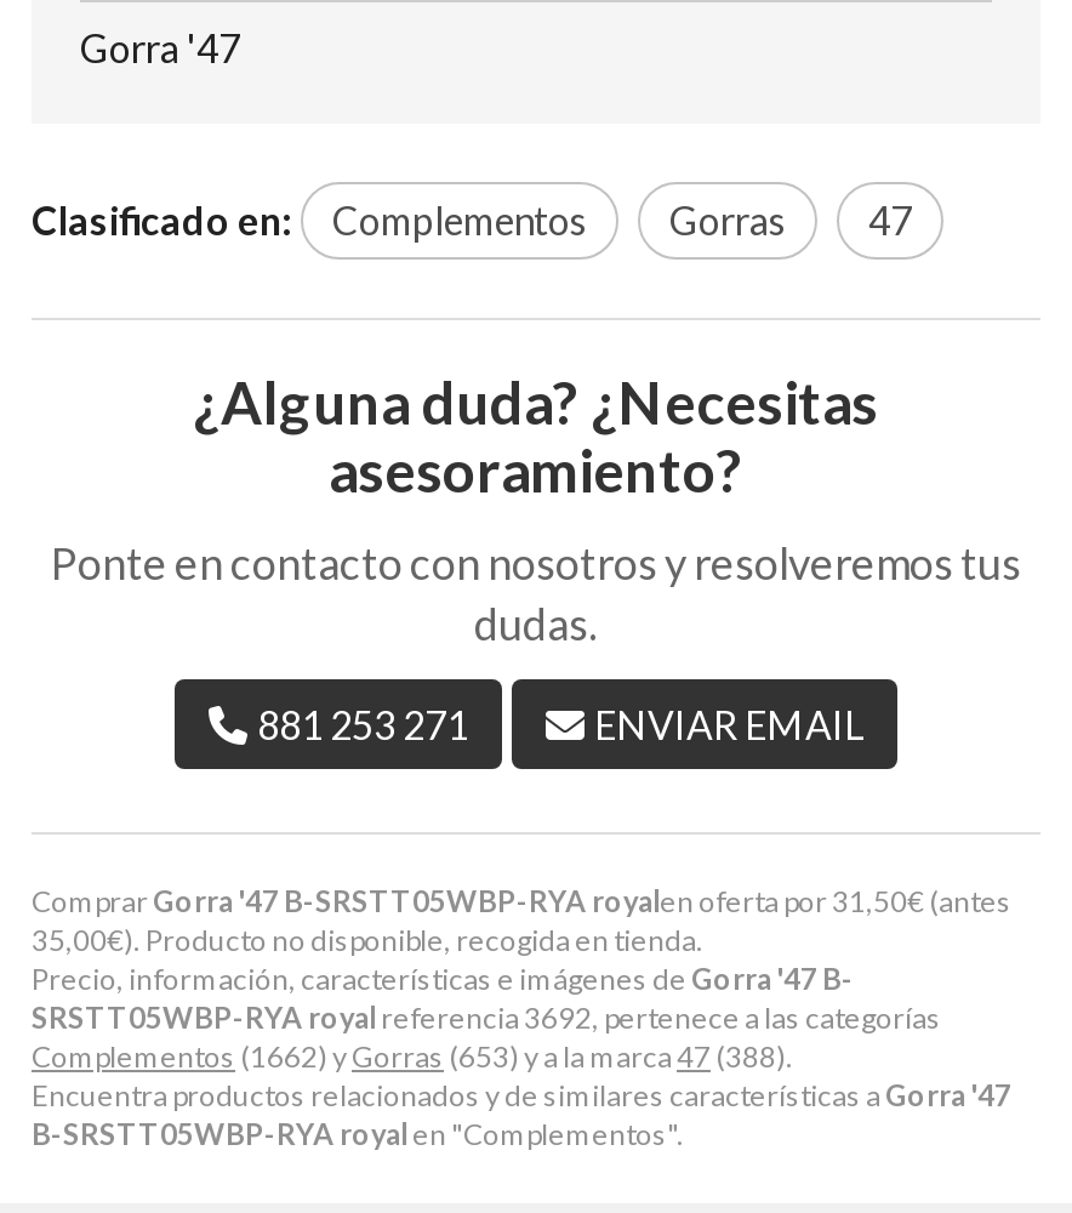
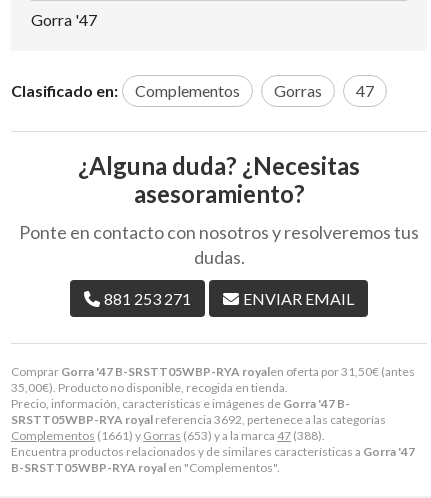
[32,1038,793,1074] Complementos (1662) yGorras (653) y a la marca47 (388). -> [11,428,325,443] Complementos (1661) yGorras (653) y a la marca47 (388).

